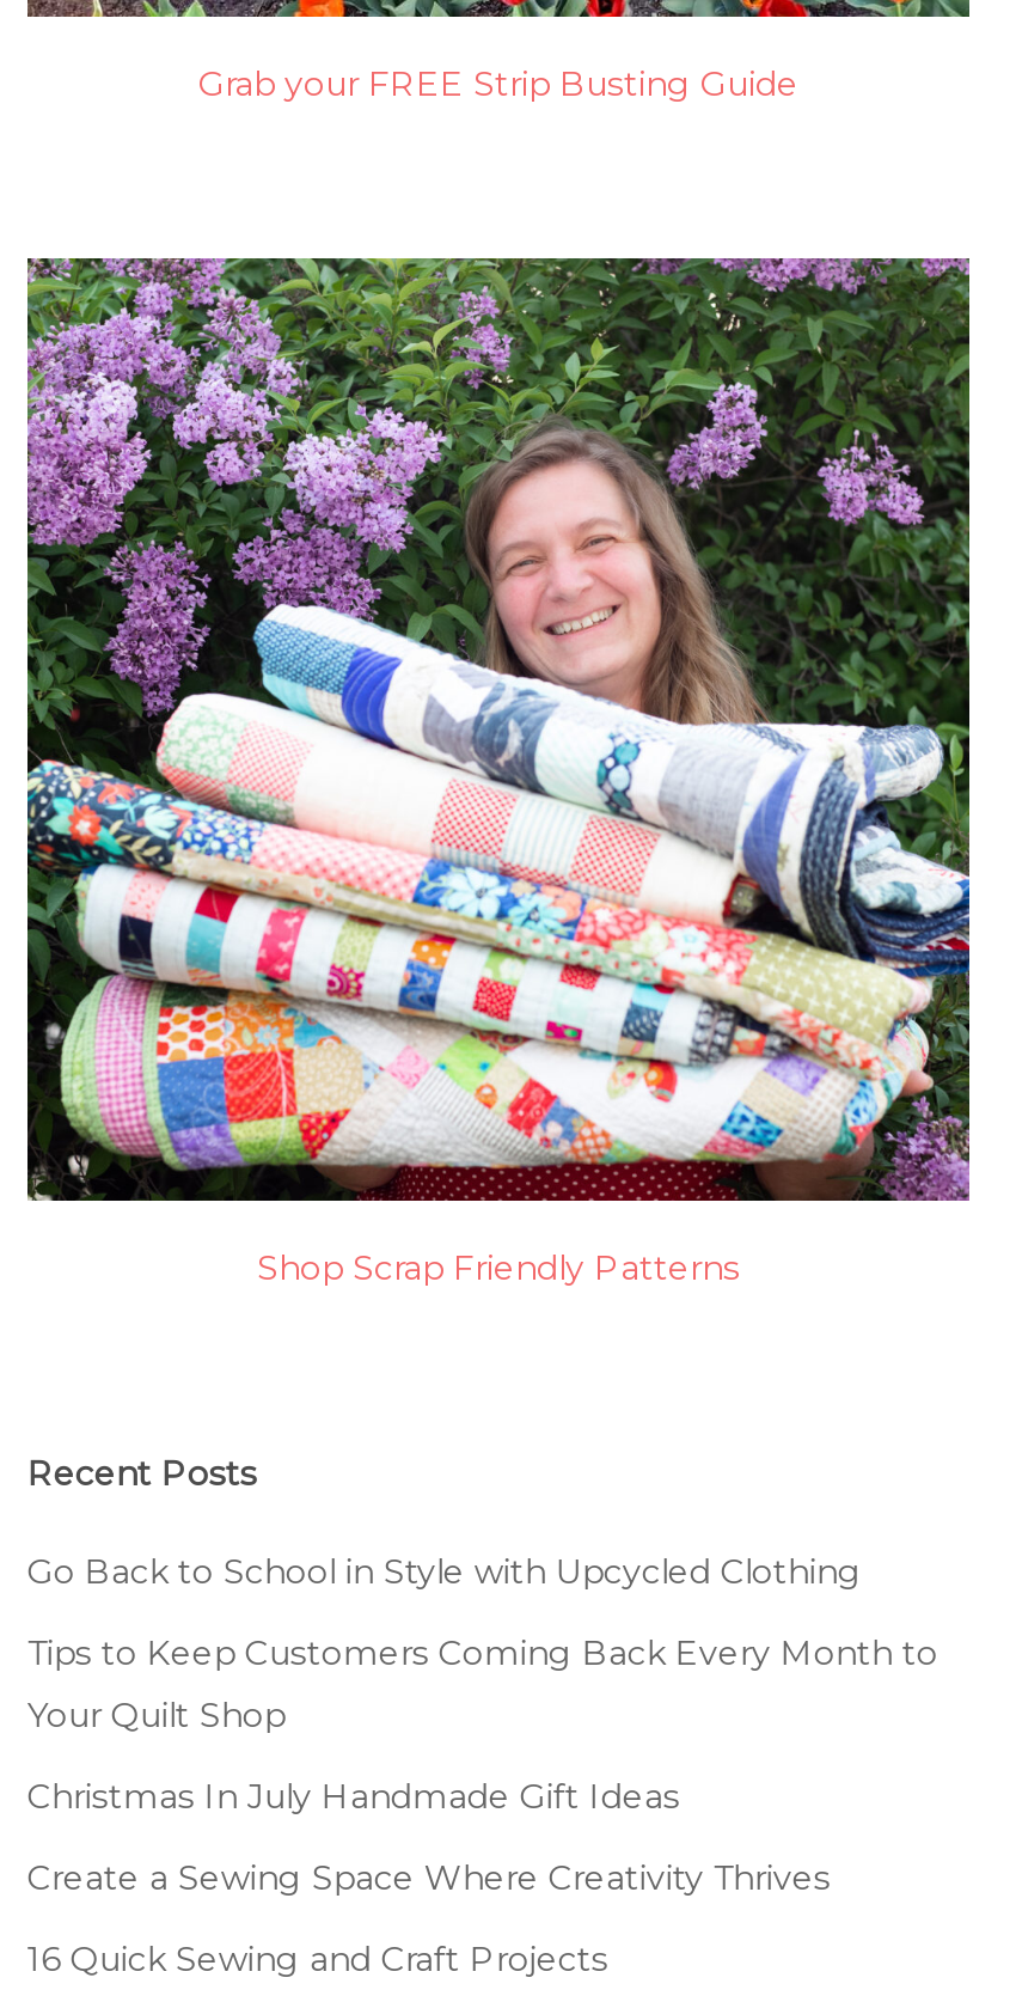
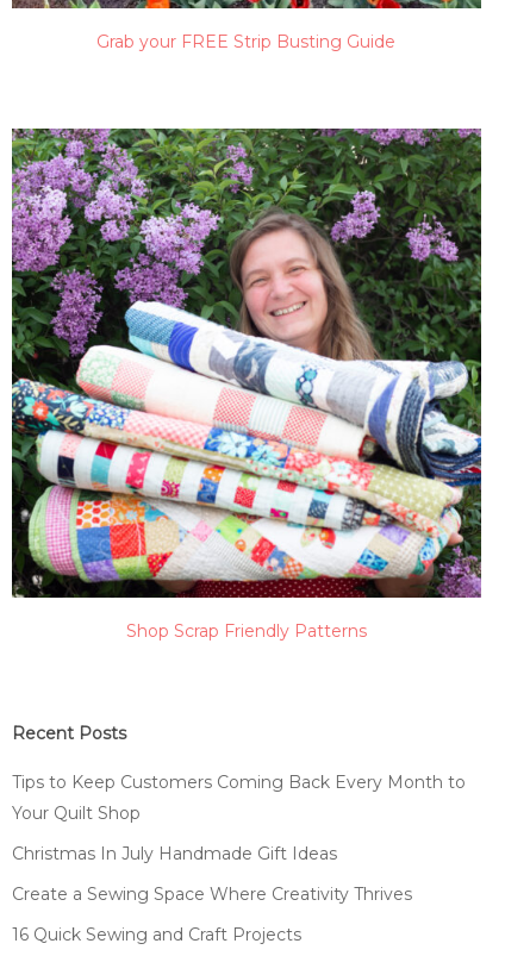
[27,1551,862,1594] Go Back to School in Style with Upcycled Clothing -> none

